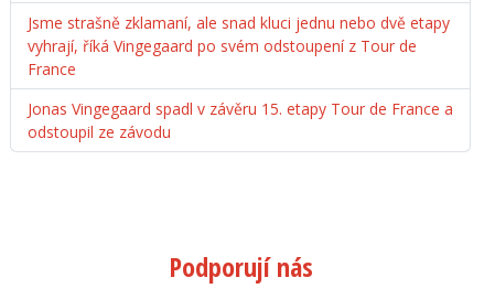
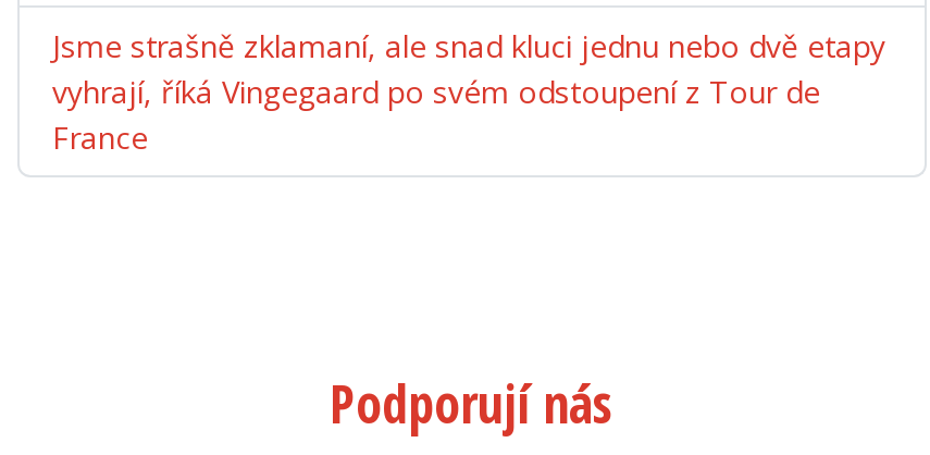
[28,98,453,142] Jonas Vingegaard spadl v závěru 15. etapy Tour de France a | odstoupil ze závodu -> none

